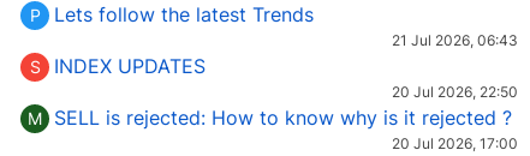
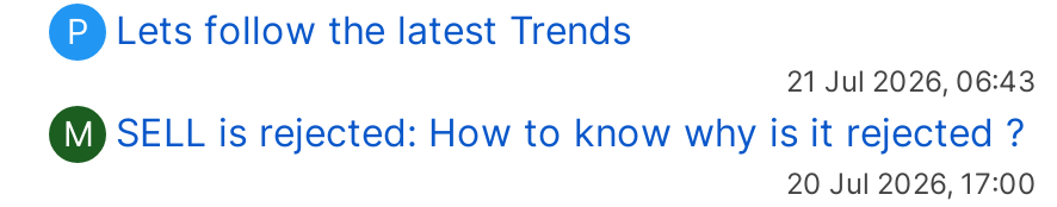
[29,54,518,101] S | INDEX UPDATES | 20 Jul 2026, 22:50 -> none

